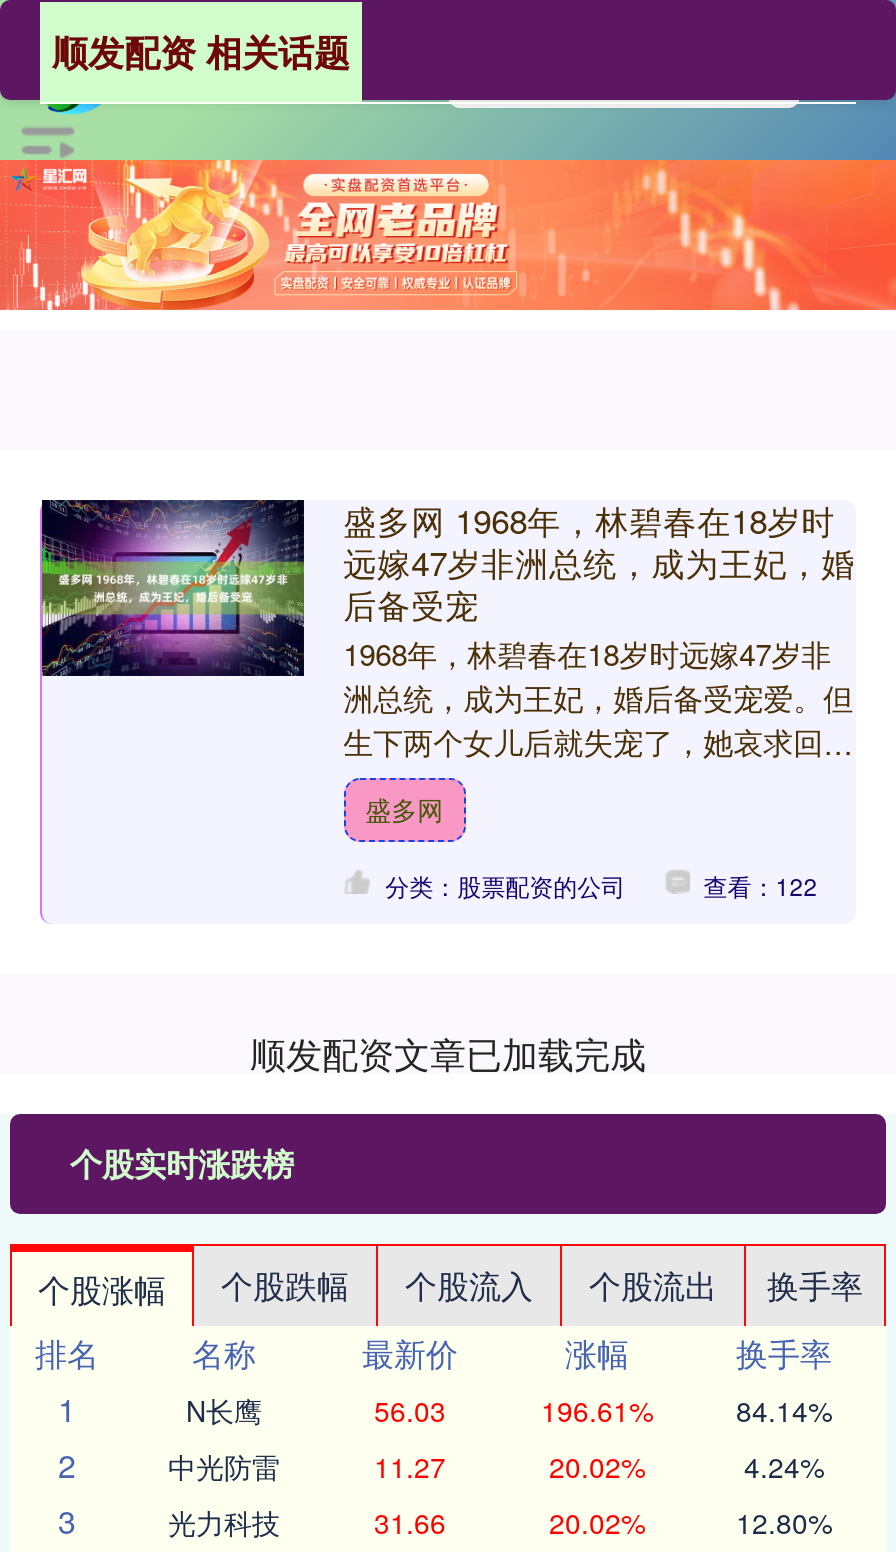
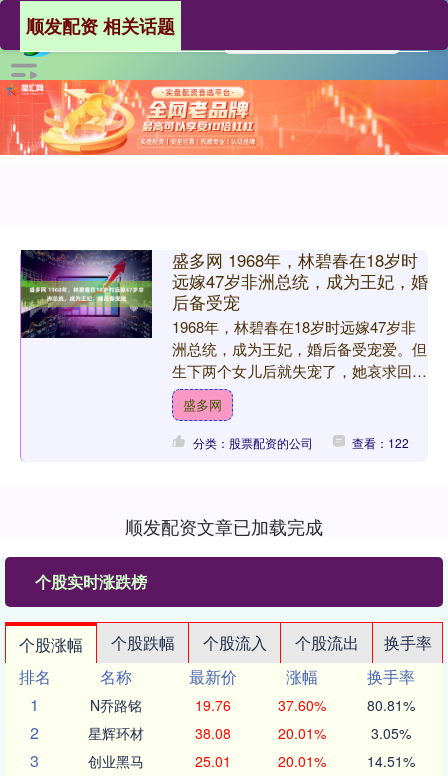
[186,1391,832,1431] N长鹰 | 56.03 | 196.61% | 84.14% -> [90,695,414,715] N乔路铭 | 19.76 | 37.60% | 80.81%
[168,1447,824,1487] 中光防雷 | 11.27 | 20.02% | 4.24% -> [88,723,410,743] 星辉环材 | 38.08 | 20.01% | 3.05%
[168,1503,832,1543] 光力科技 | 31.66 | 20.02% | 12.80% -> [88,751,414,771] 创业黑马 | 25.01 | 20.01% | 14.51%

